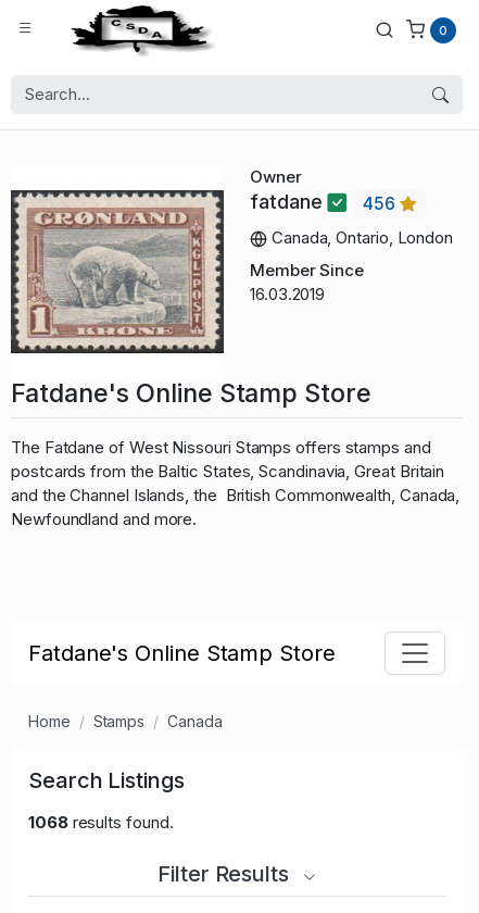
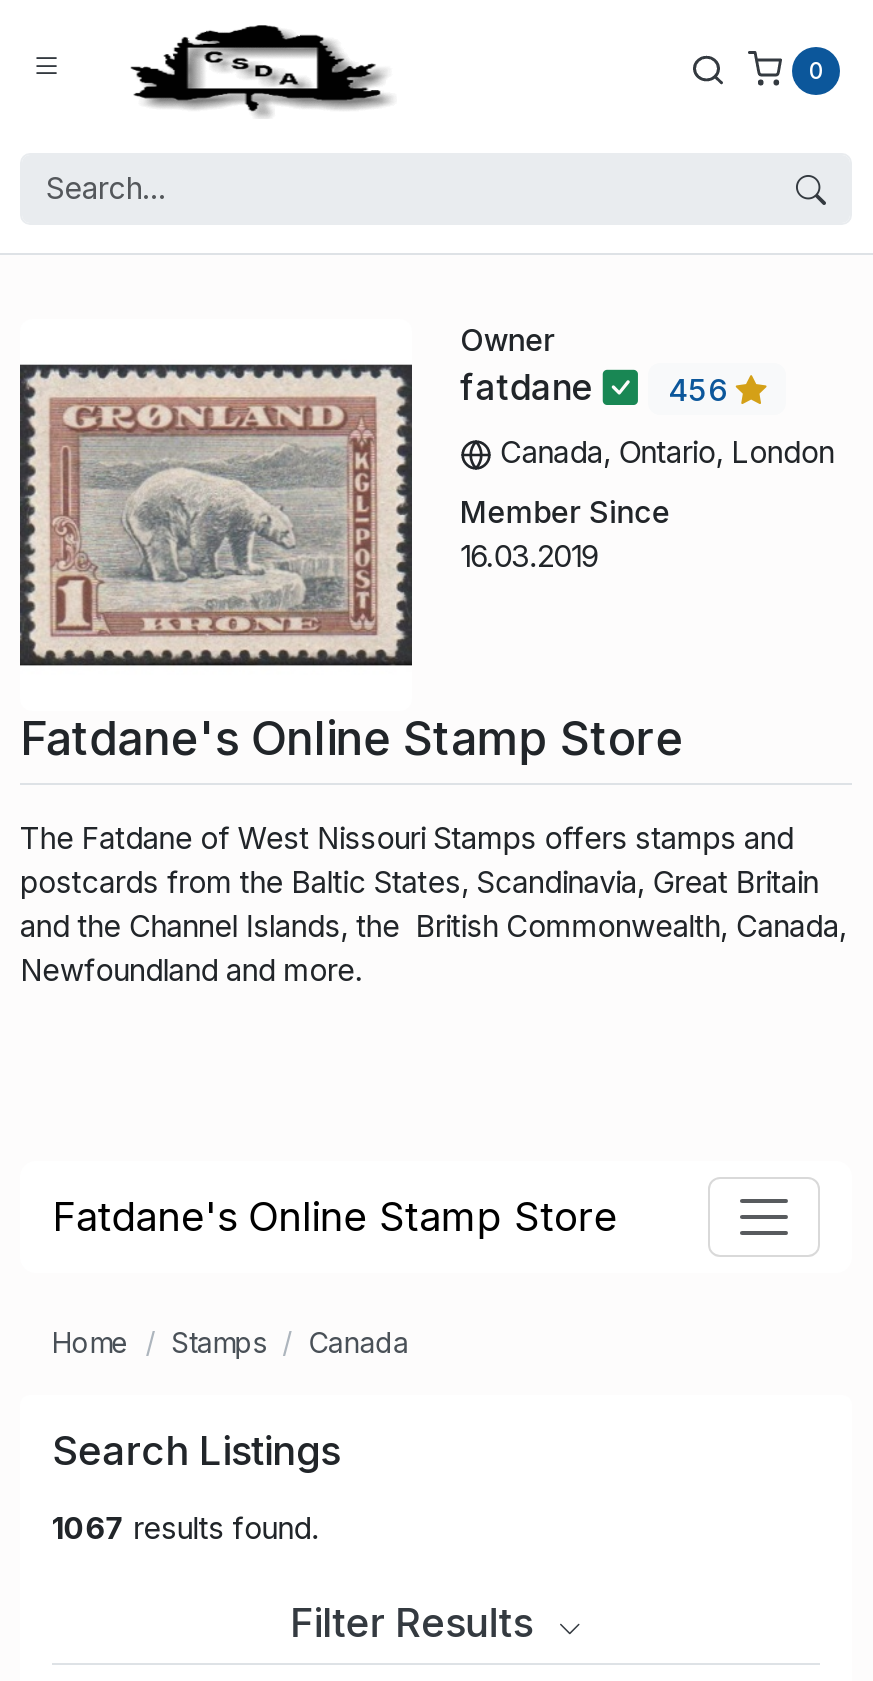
[28,812,173,833] 1068 results found. -> [52,1509,319,1547] 1067 results found.

